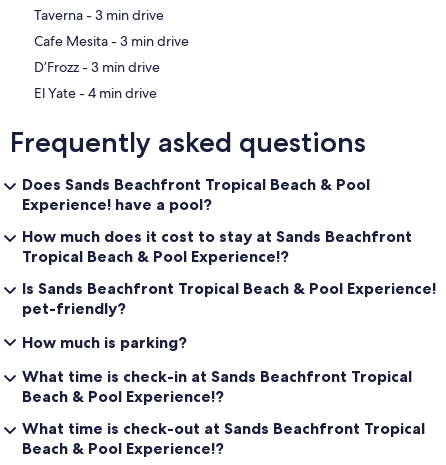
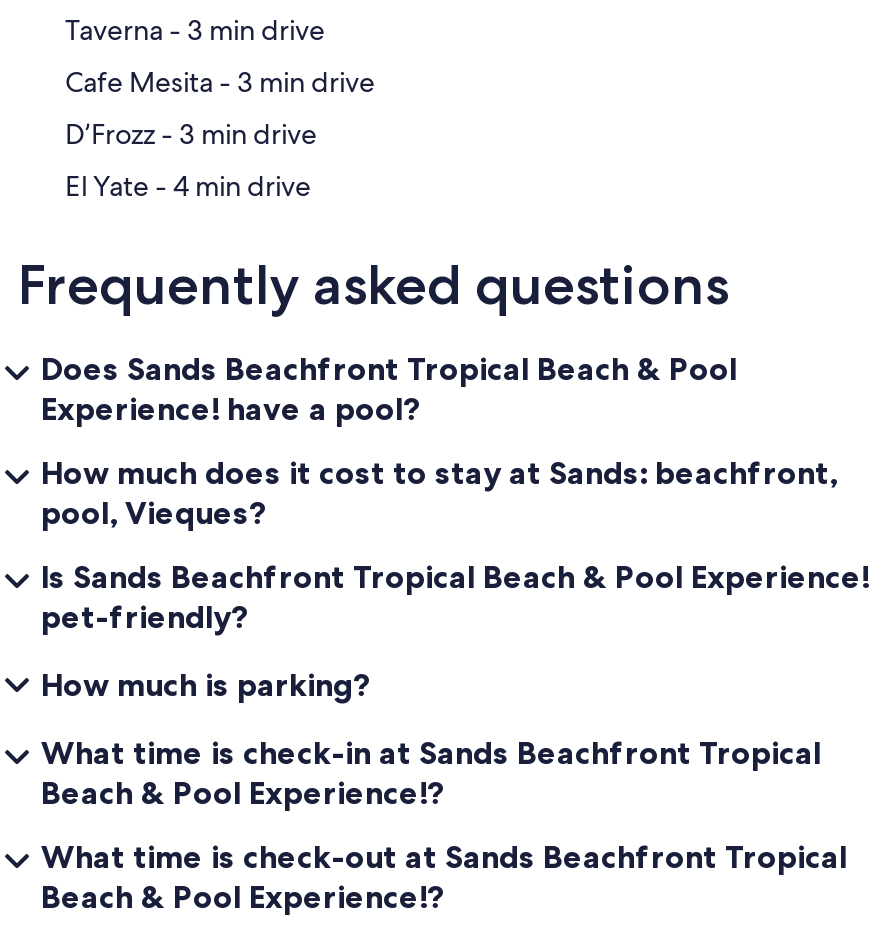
[22,226,412,266] How much does it cost to stay at Sands Beachfront | Tropical Beach & Pool Experience!? -> [41,451,837,531] How much does it cost to stay at Sands: beachfront, | pool, Vieques?

